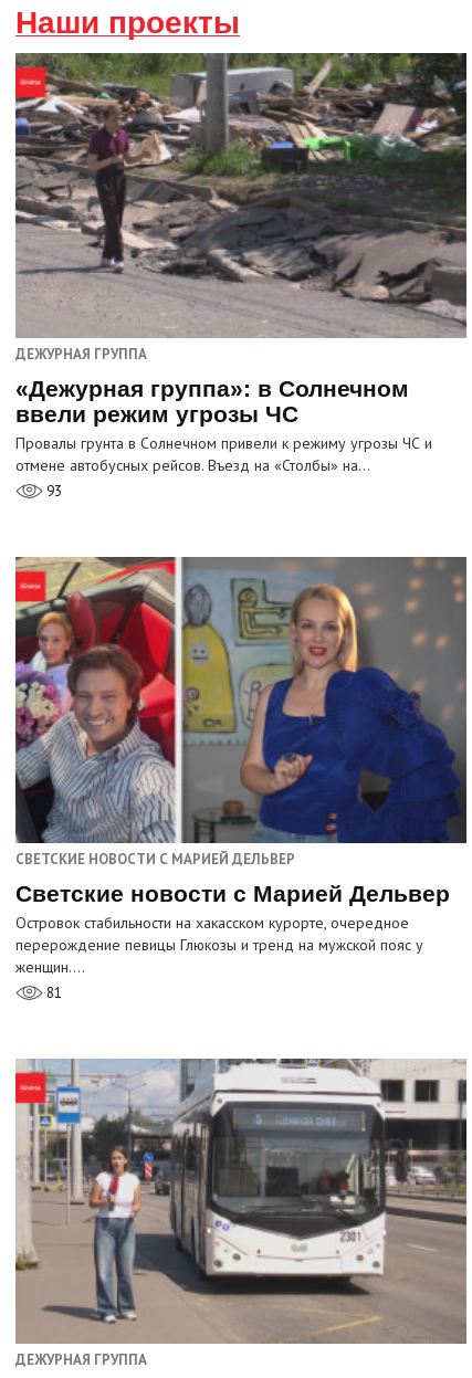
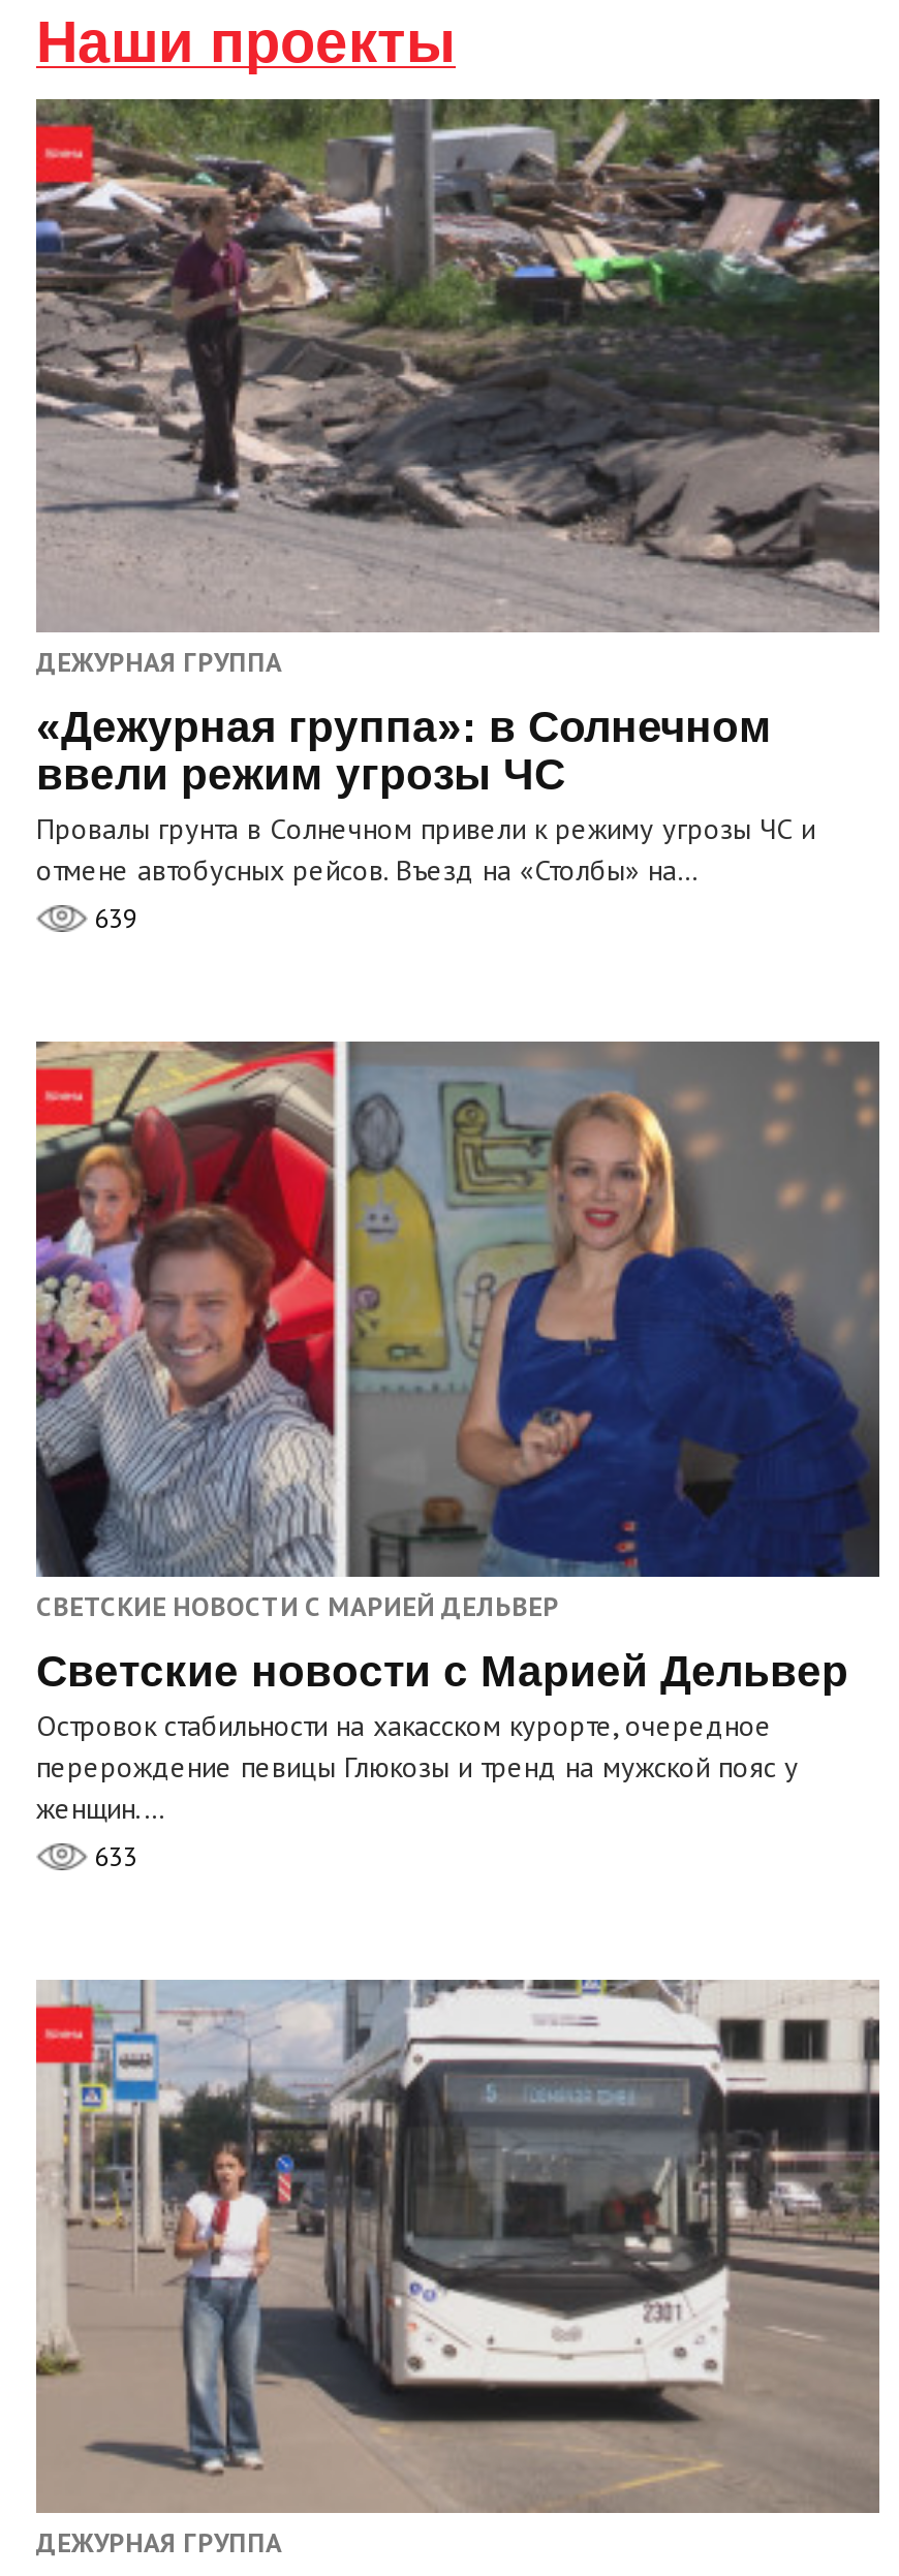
[43,482,62,501] 93 -> [88,902,137,937] 639
[43,983,62,1002] 81 -> [88,1838,137,1873] 633

